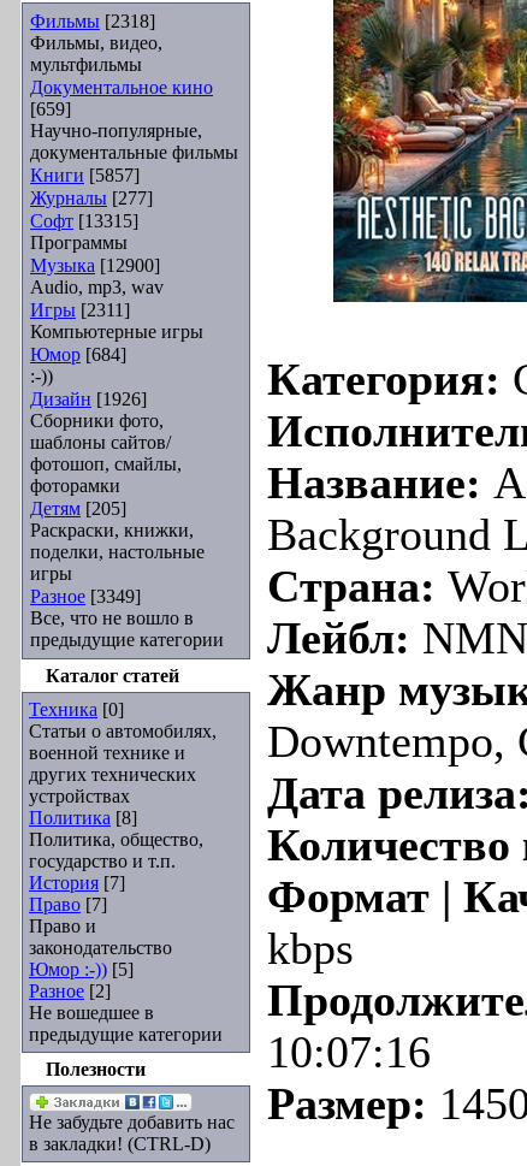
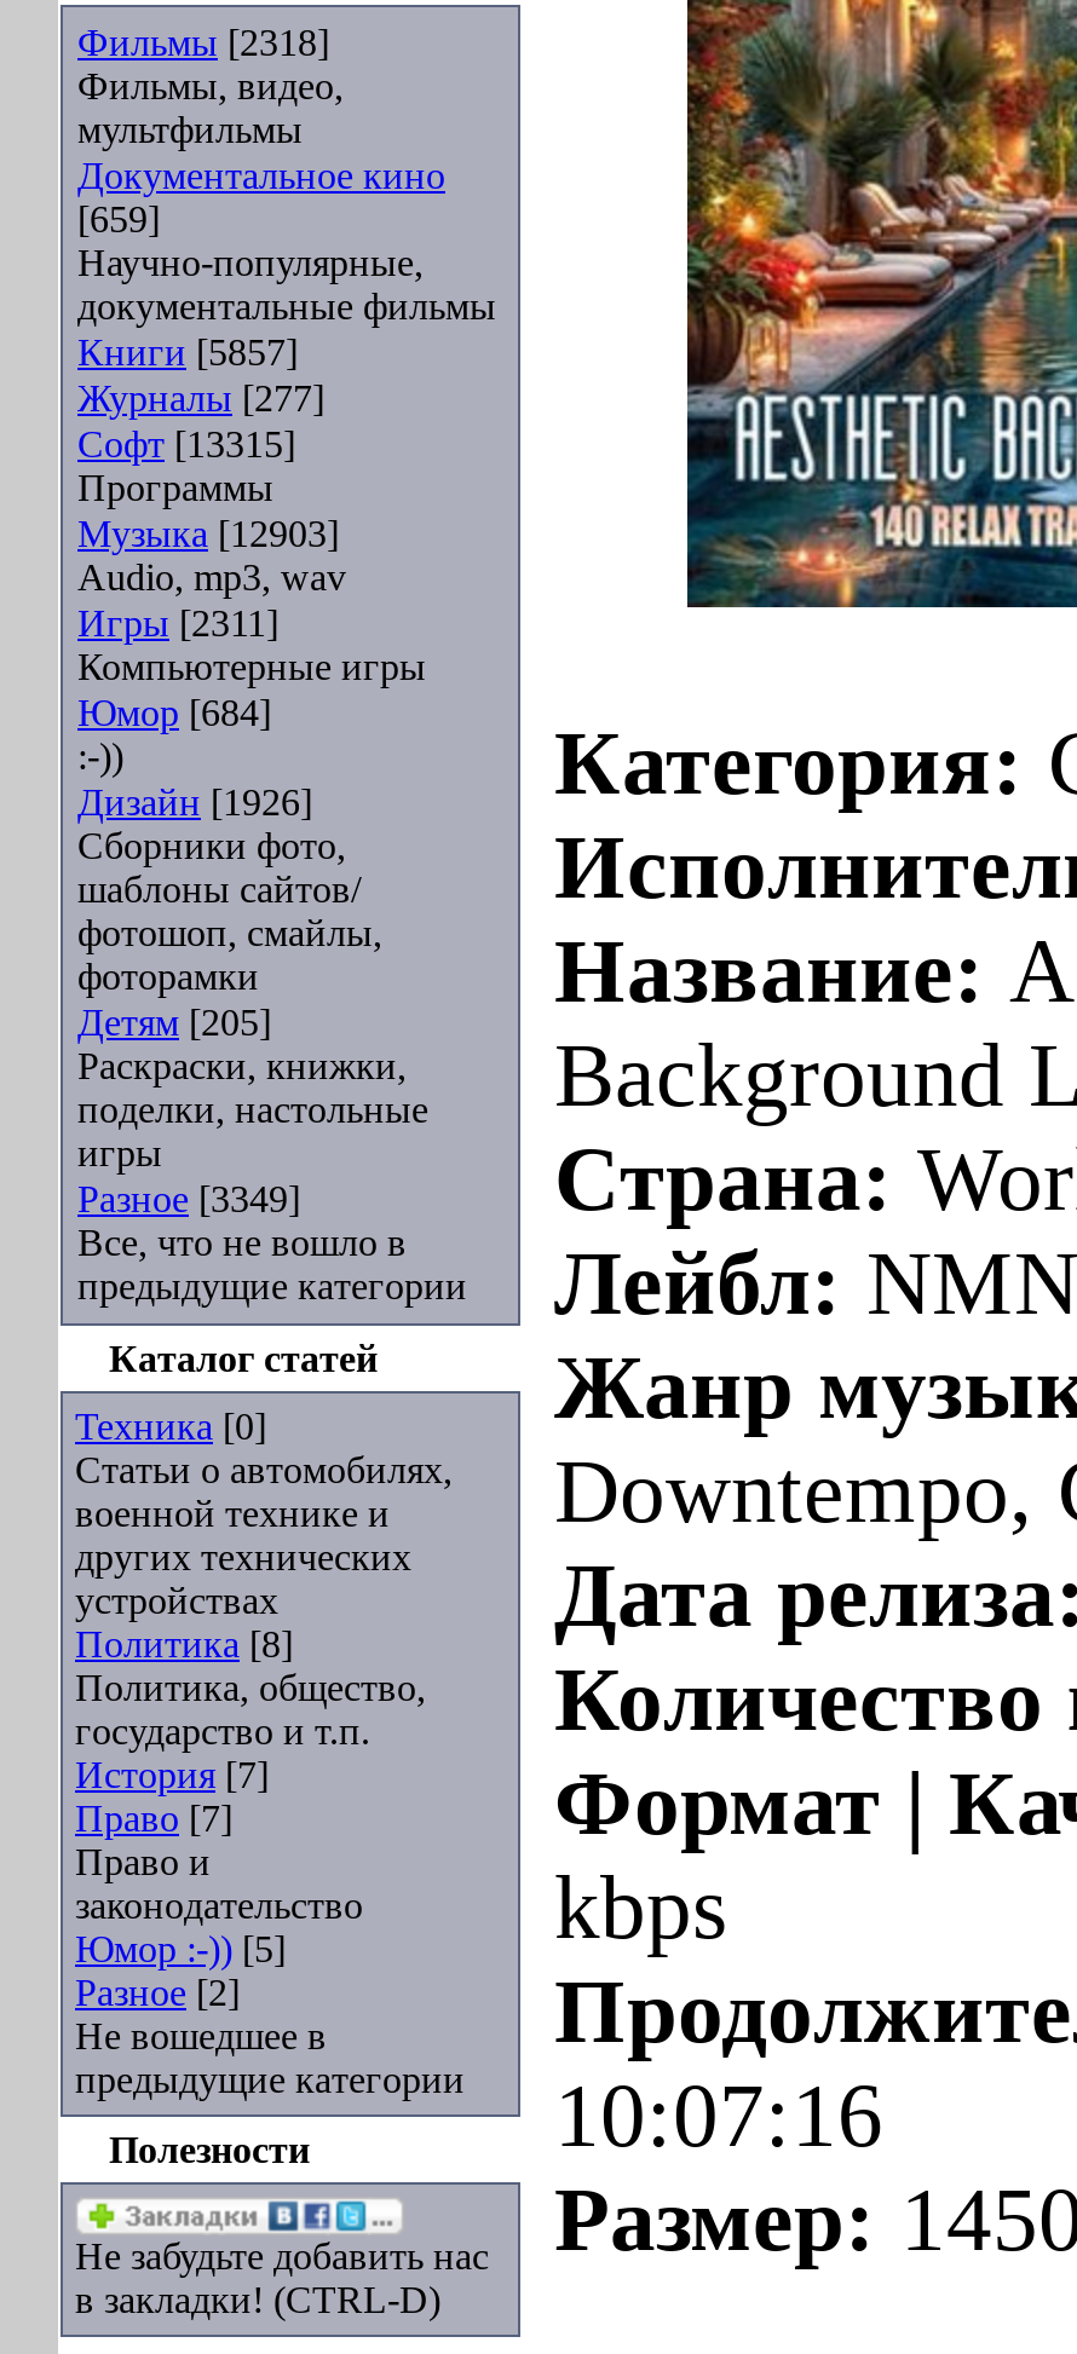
[30,255,160,276] Музыка [12900] -> [77,513,339,554] Музыка [12903]

